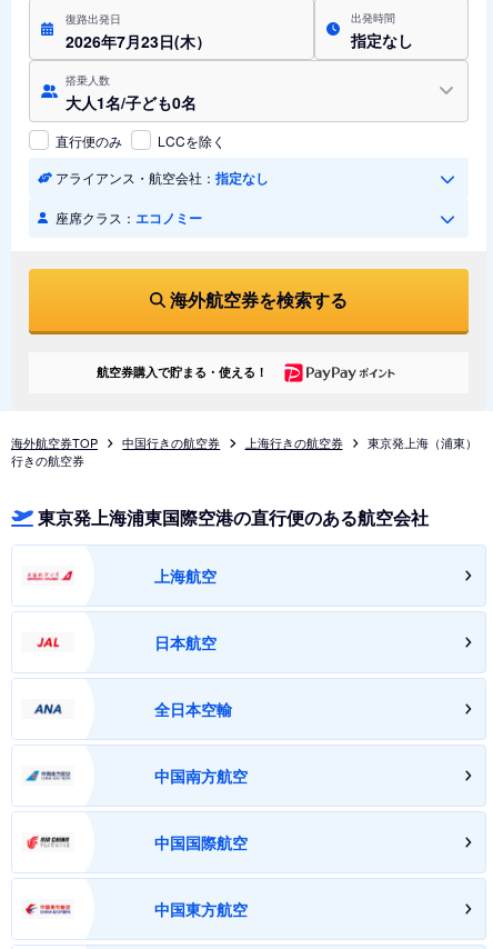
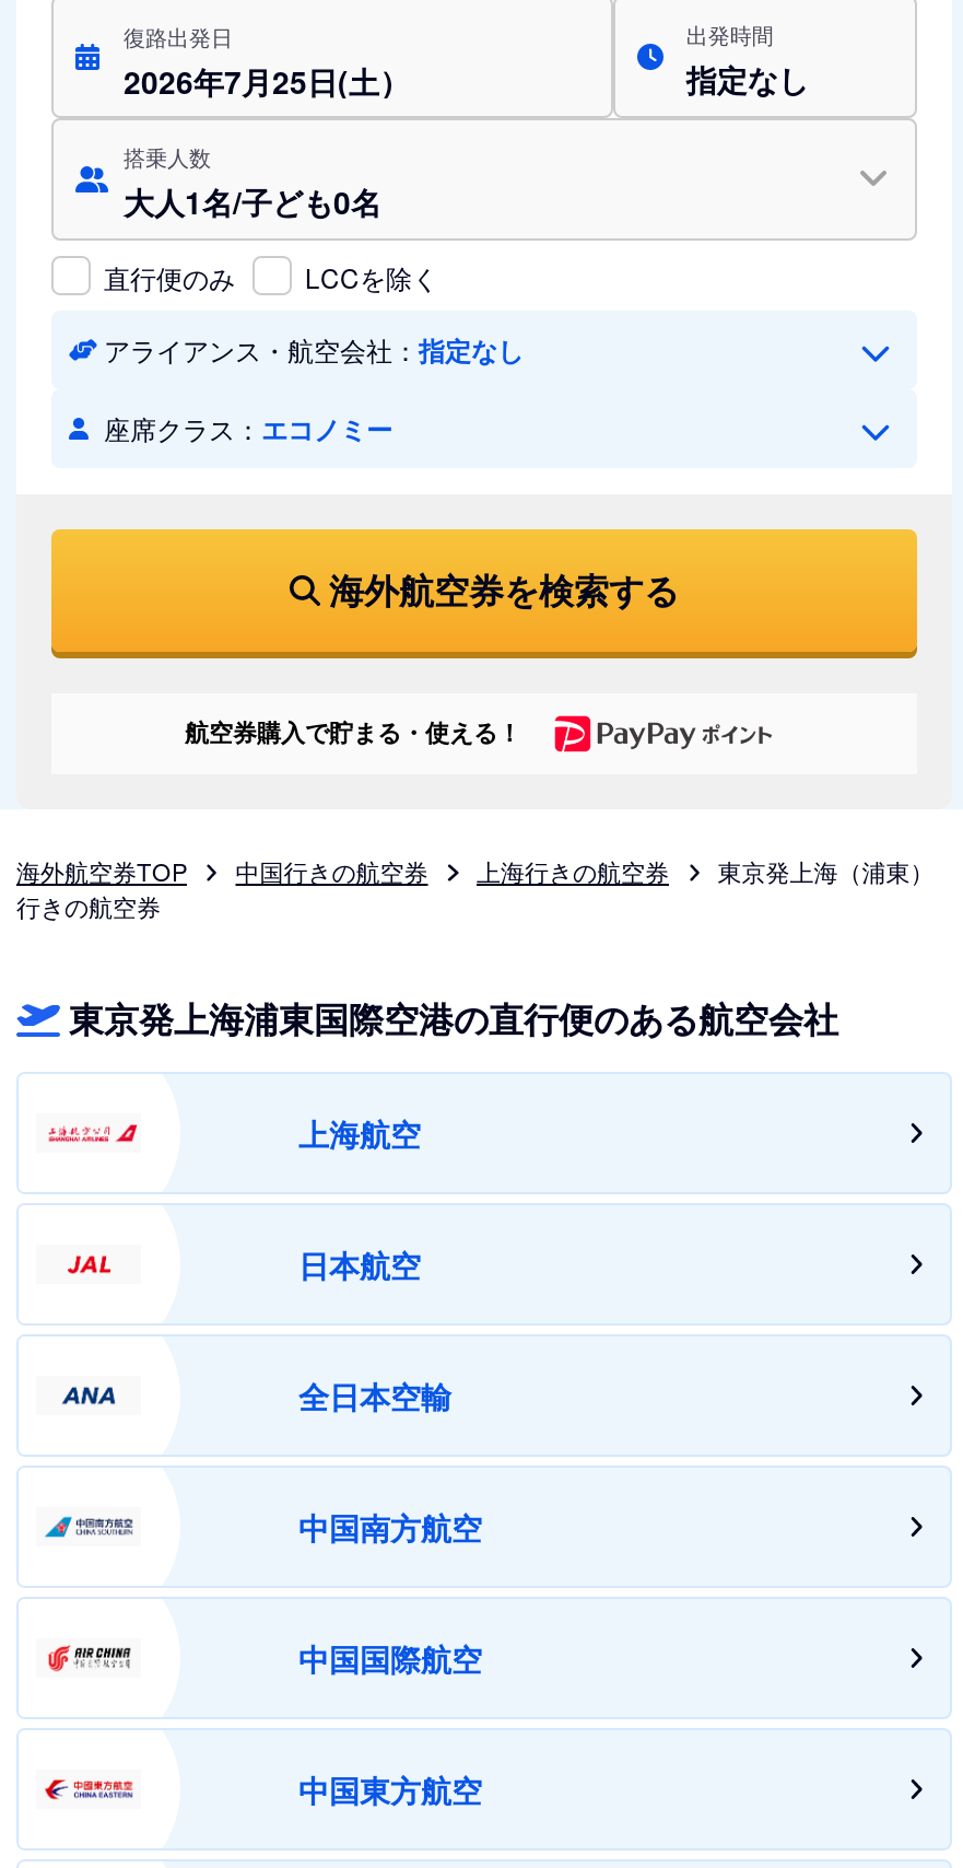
[66,30,211,52] 2026年7月23日(木） -> [124,59,410,103] 2026年7月25日(土）

